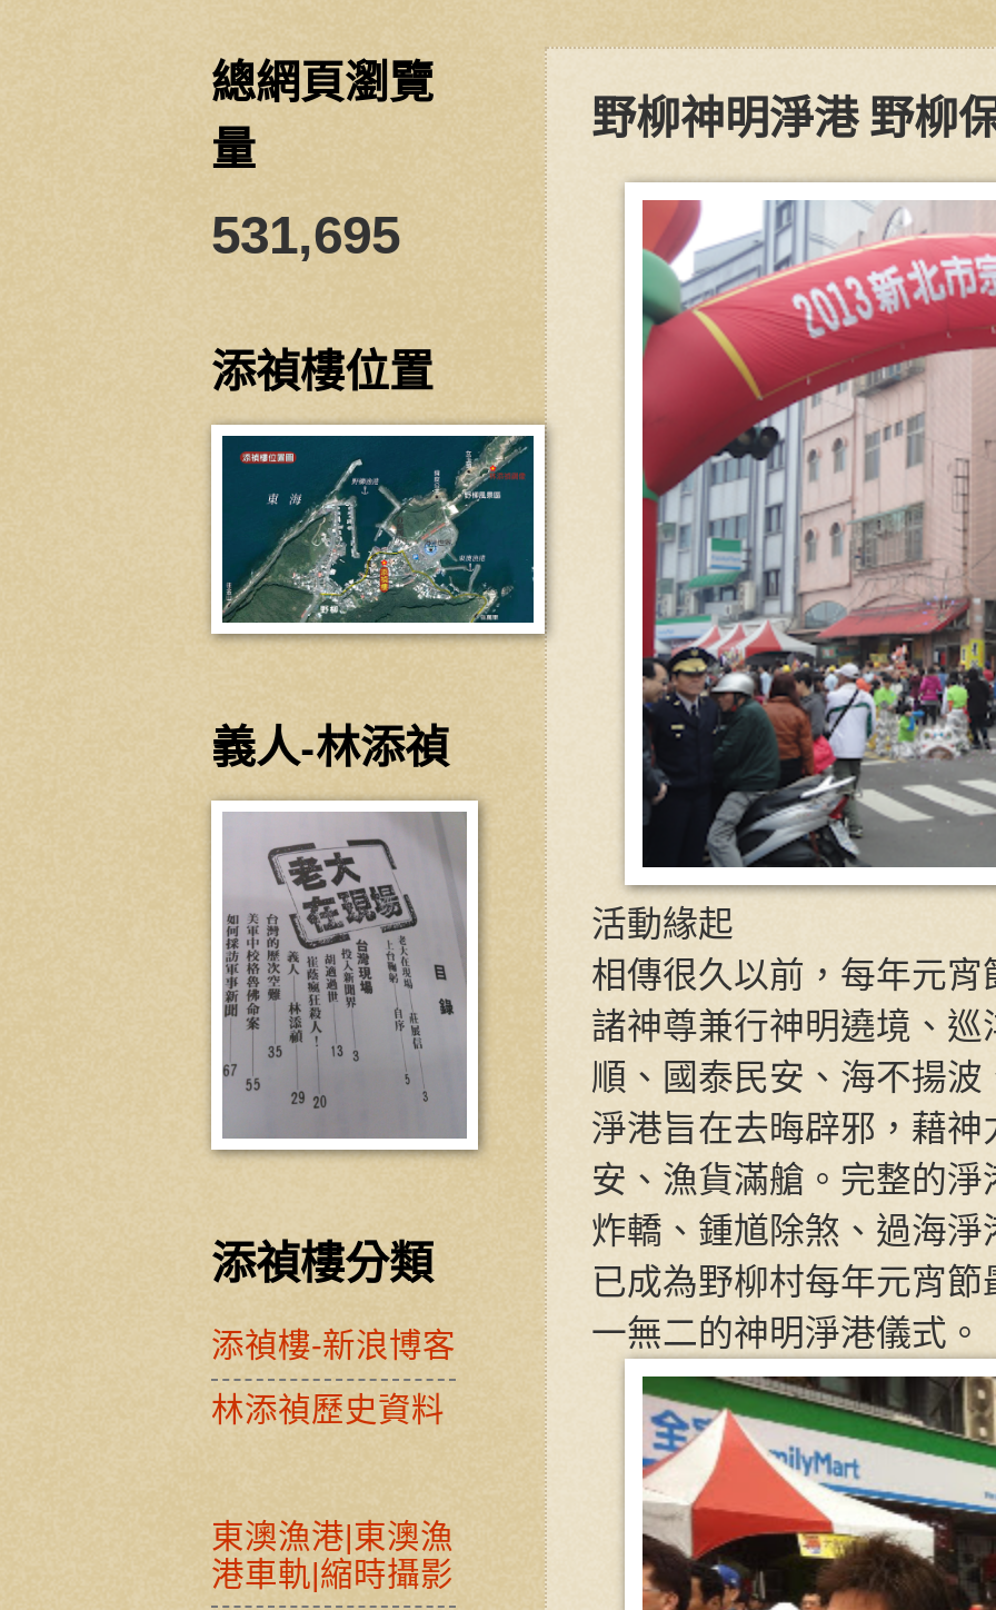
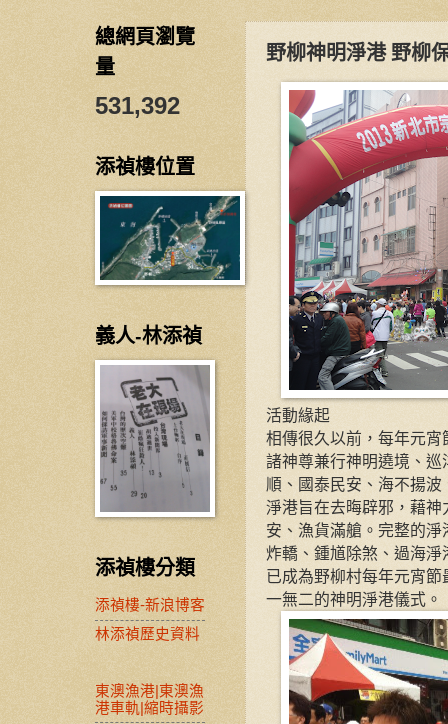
[211,205,400,265] 531,695 -> [95,92,180,119] 531,392

